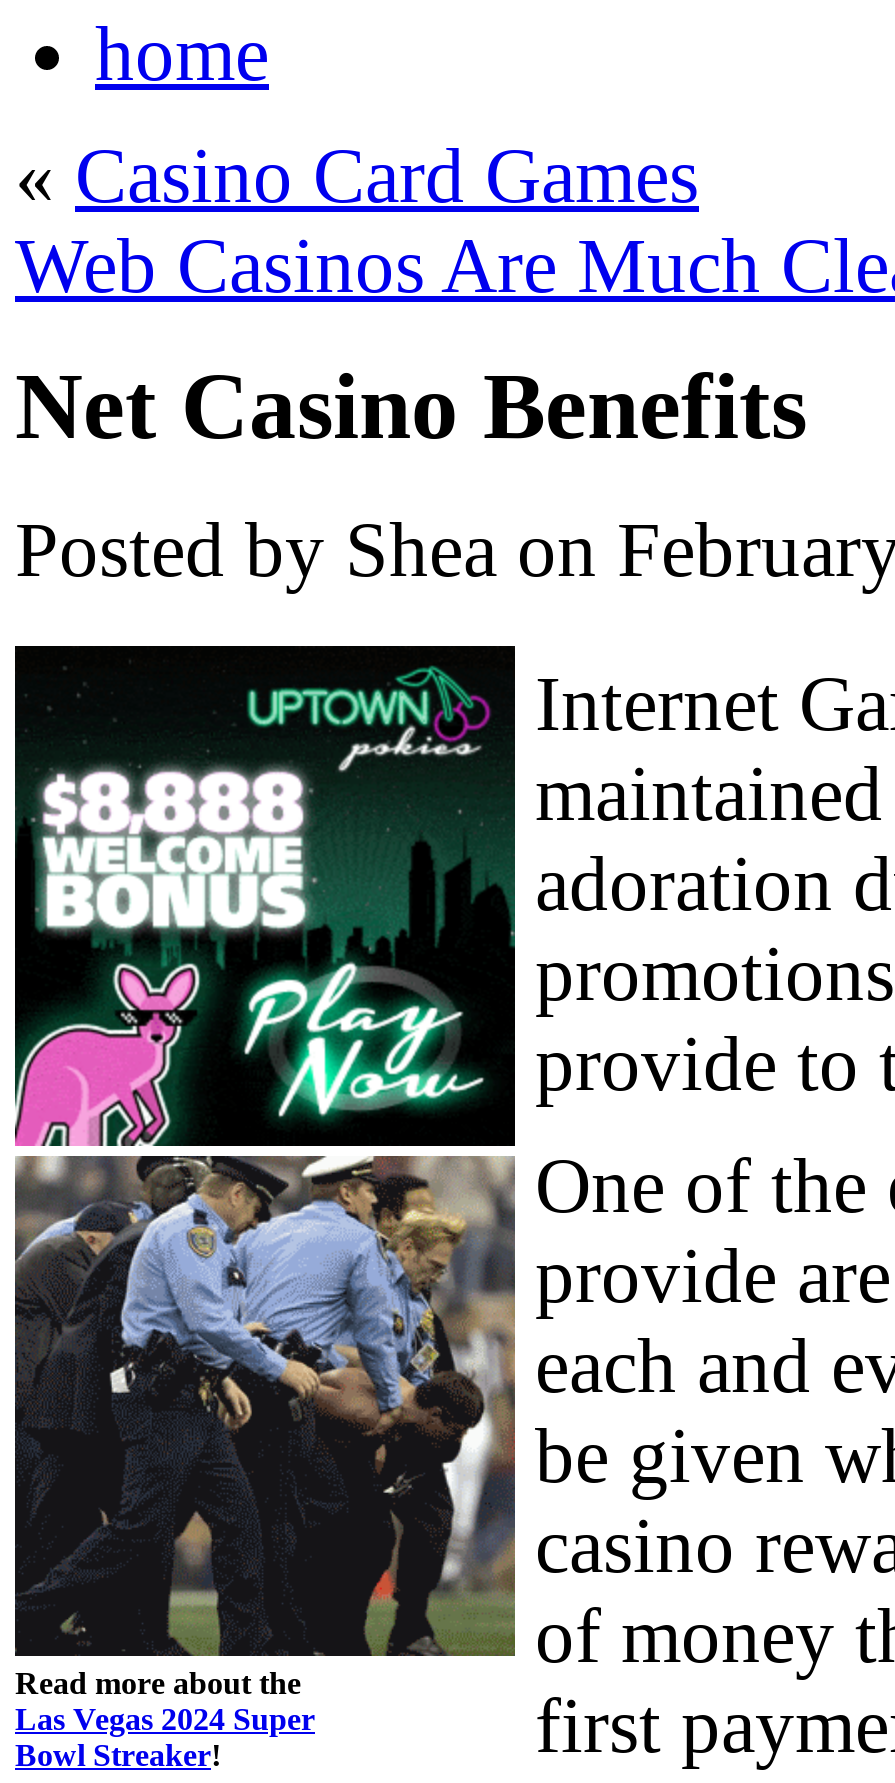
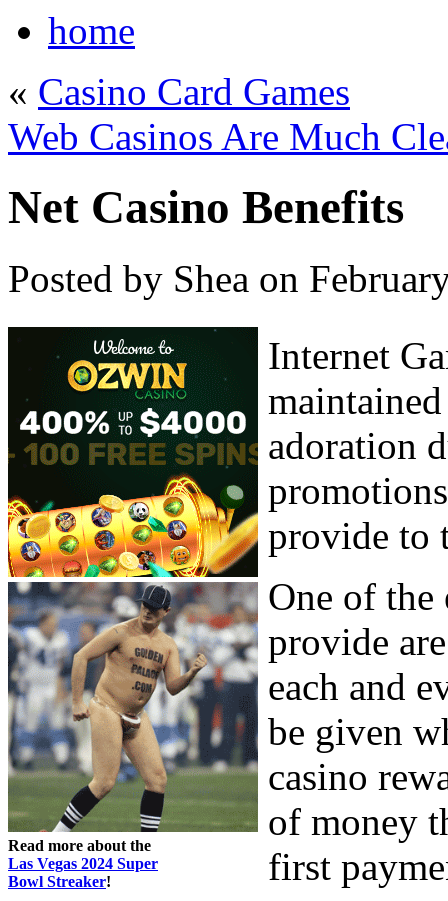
[13,650,517,1658] [image] -> [7,330,259,833] [image]

